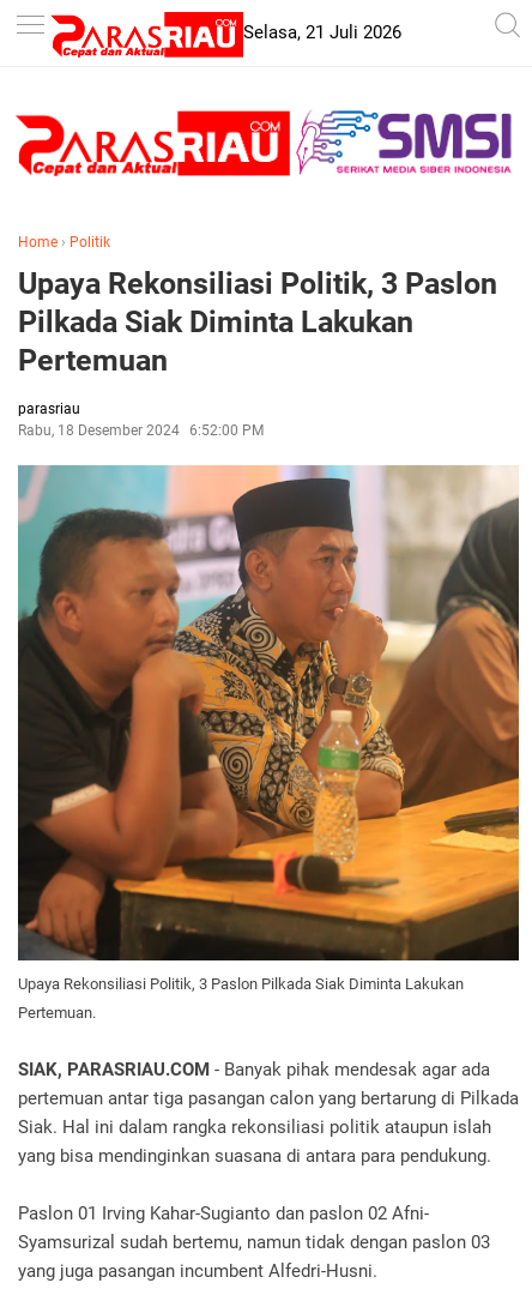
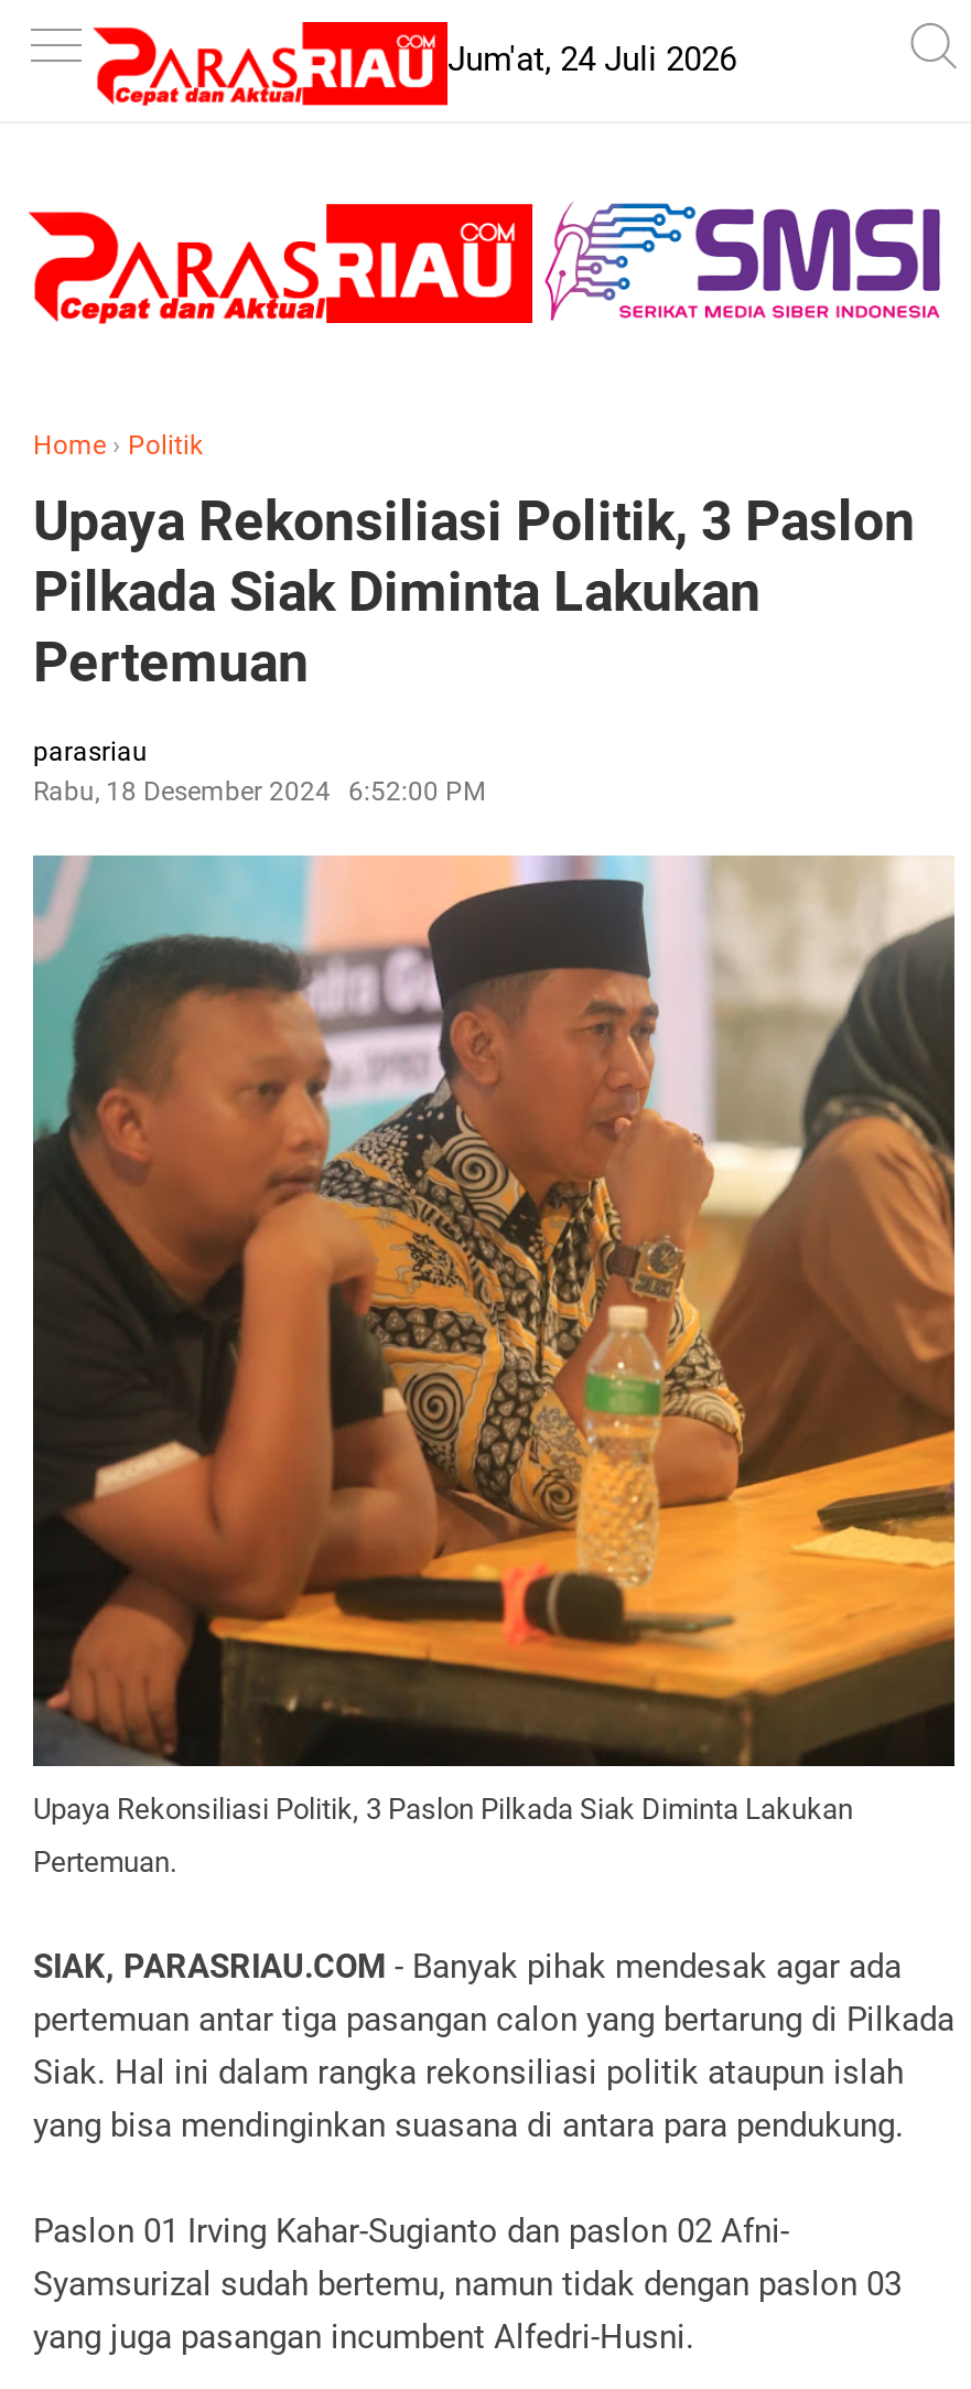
[243,22,402,43] Selasa, 21 Juli 2026 -> [448,40,736,79] Jum'at, 24 Juli 2026

